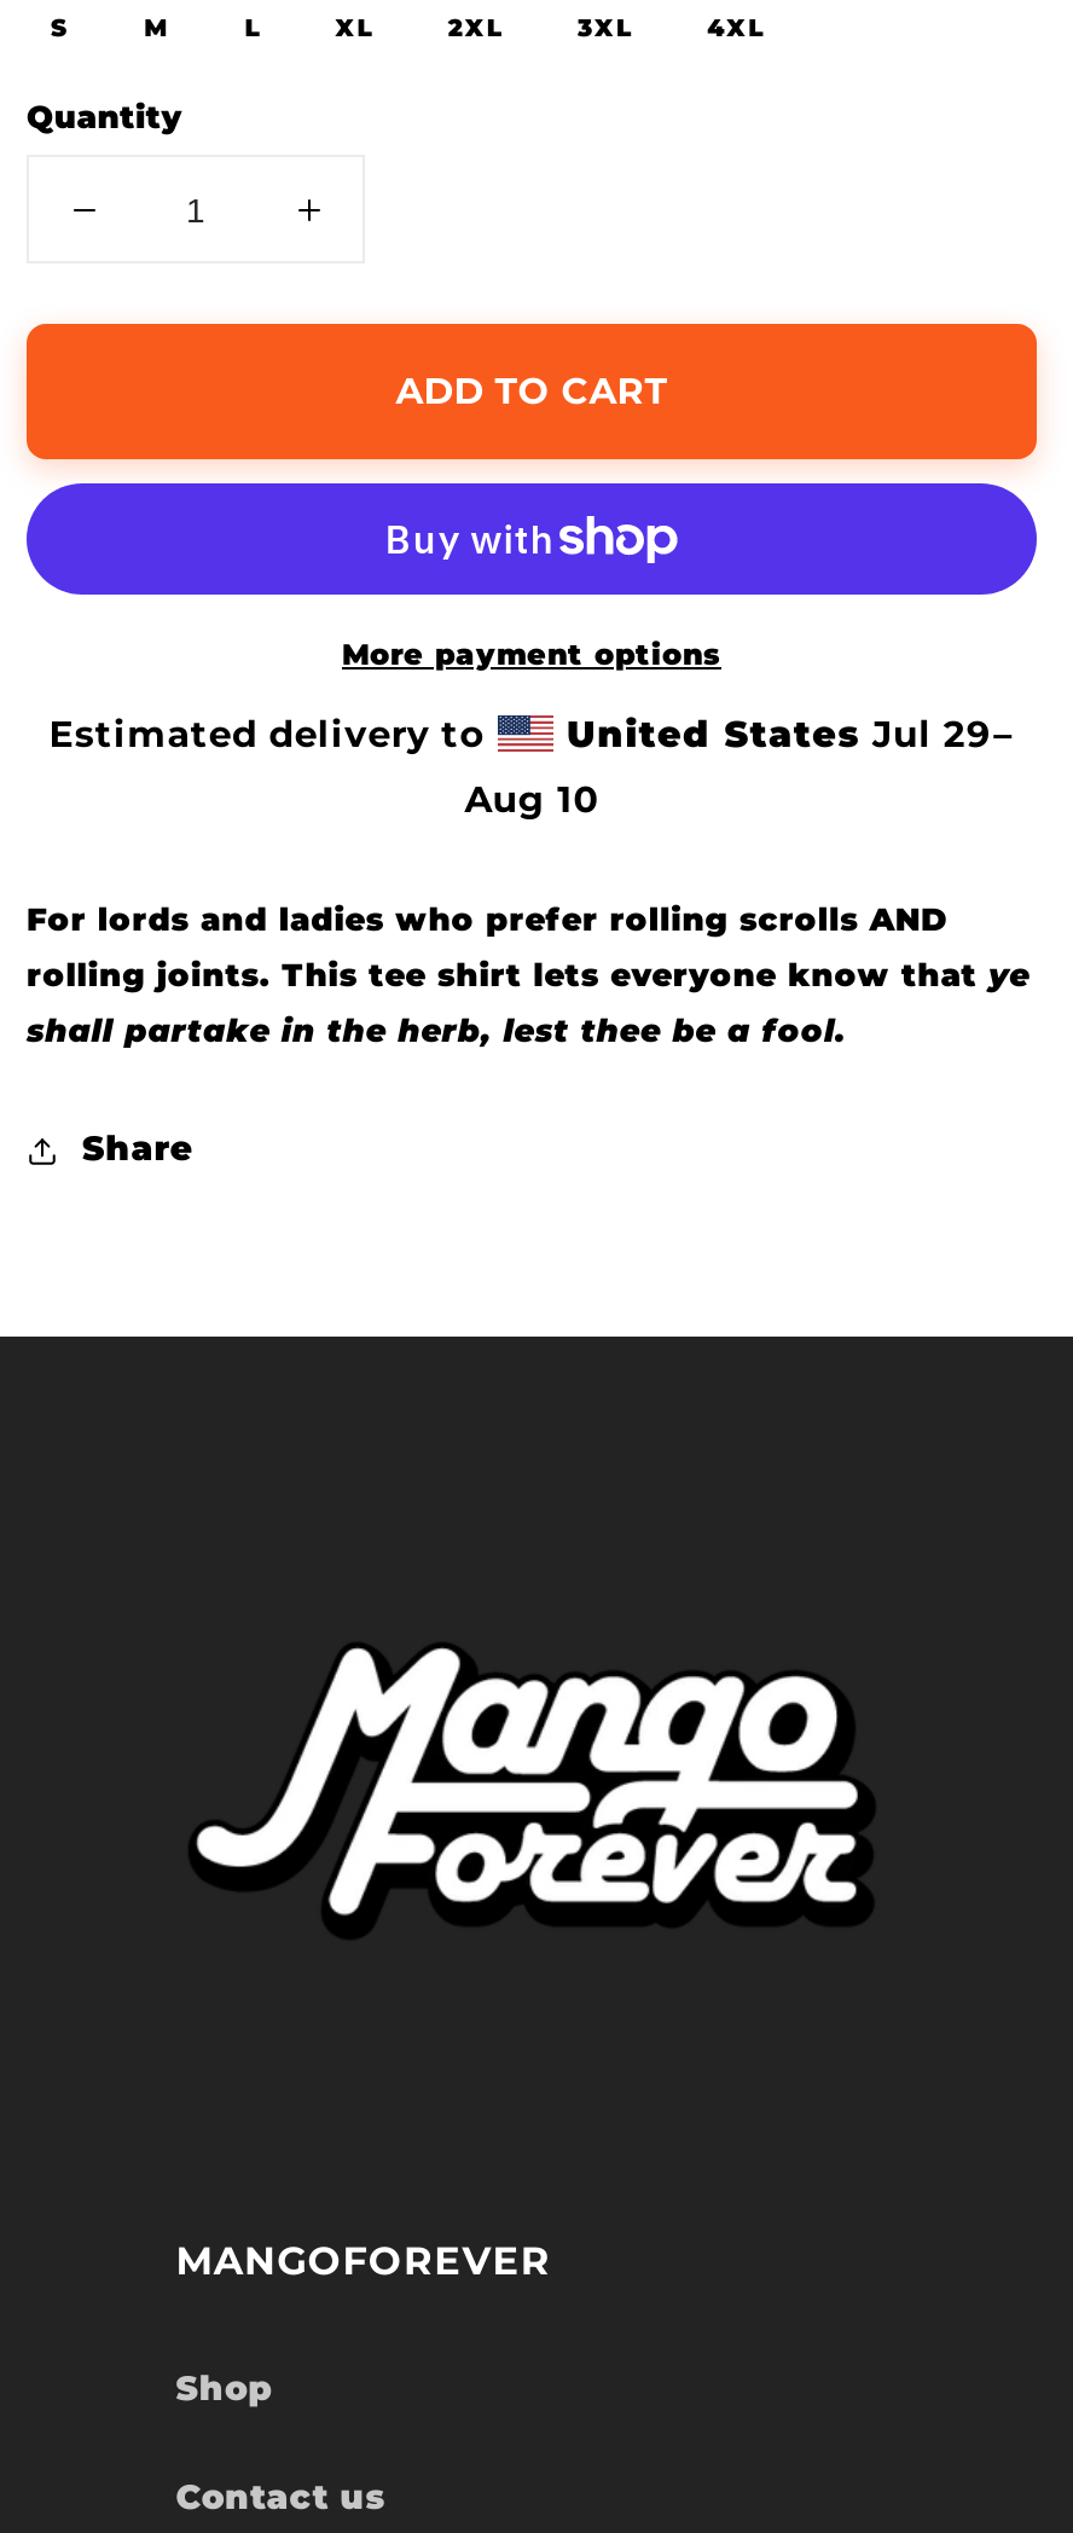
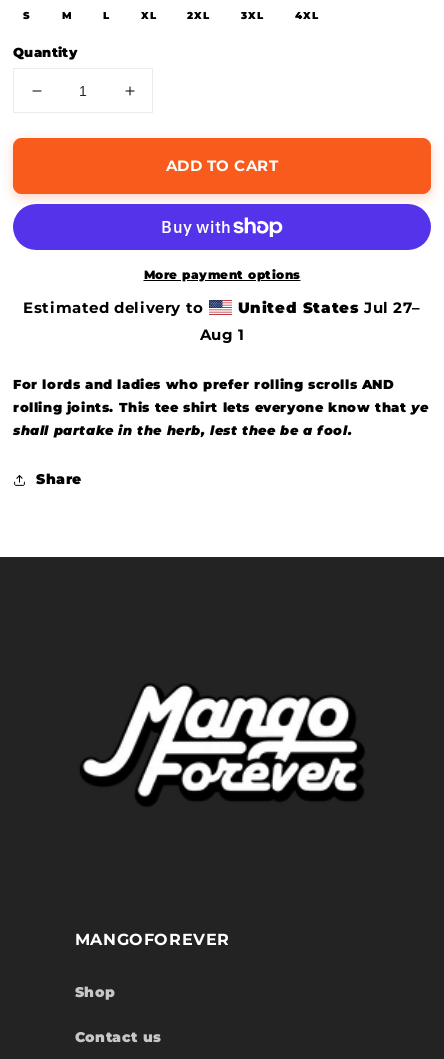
[553,711,1015,757] United States Jul 29– -> [232,298,421,317] United States Jul 27–
[464,776,599,822] Aug 10 -> [199,325,244,344] Aug 1

